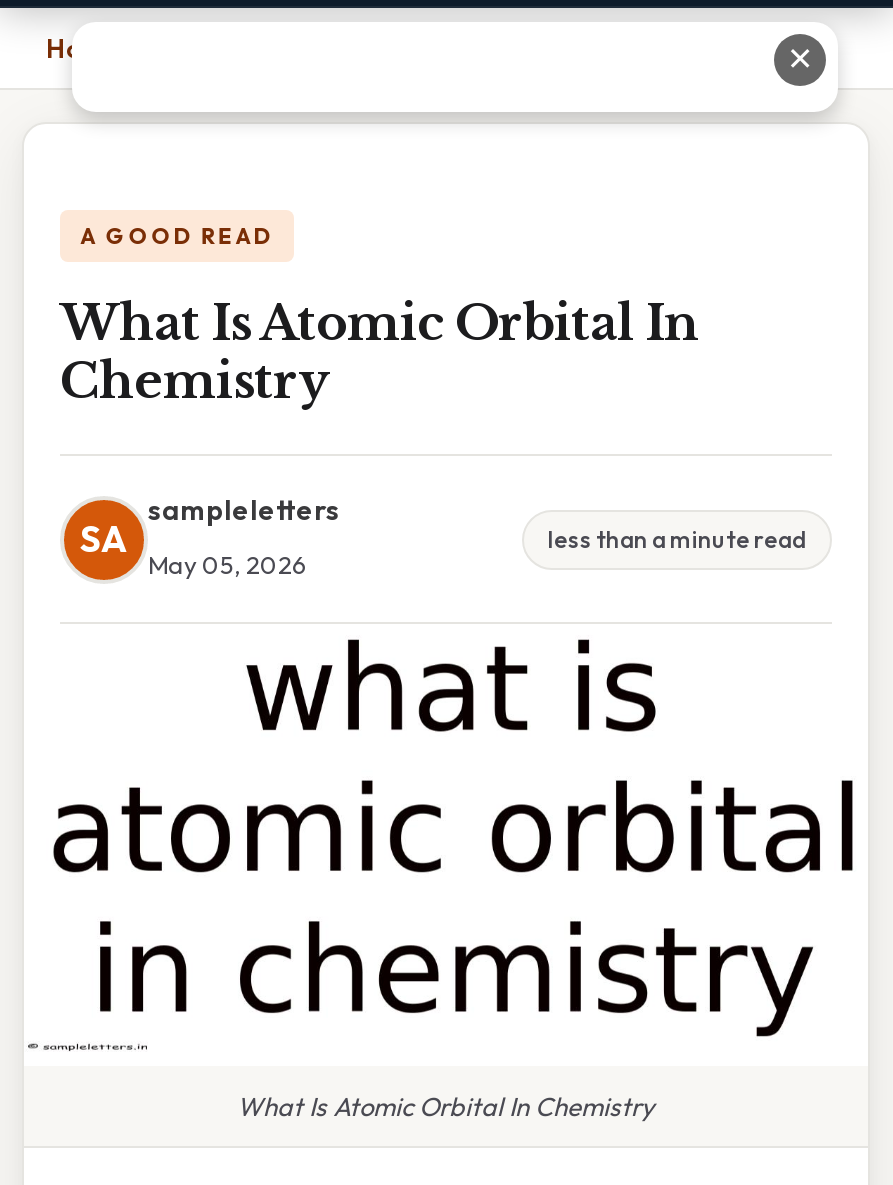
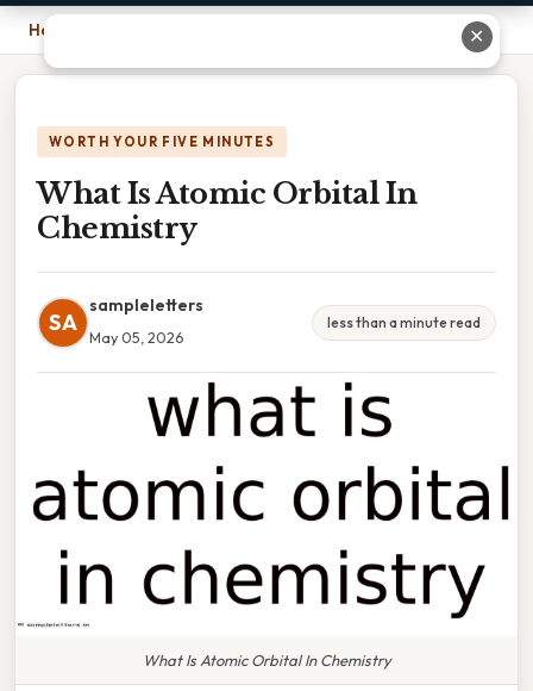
[80,222,275,250] A GOOD READ -> [49,133,275,150] WORTH YOUR FIVE MINUTES

